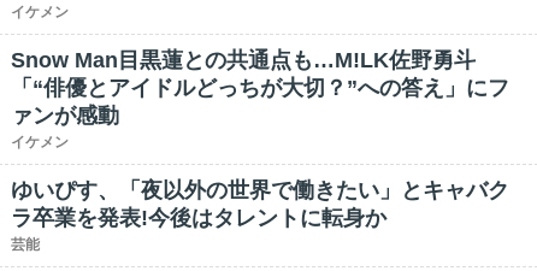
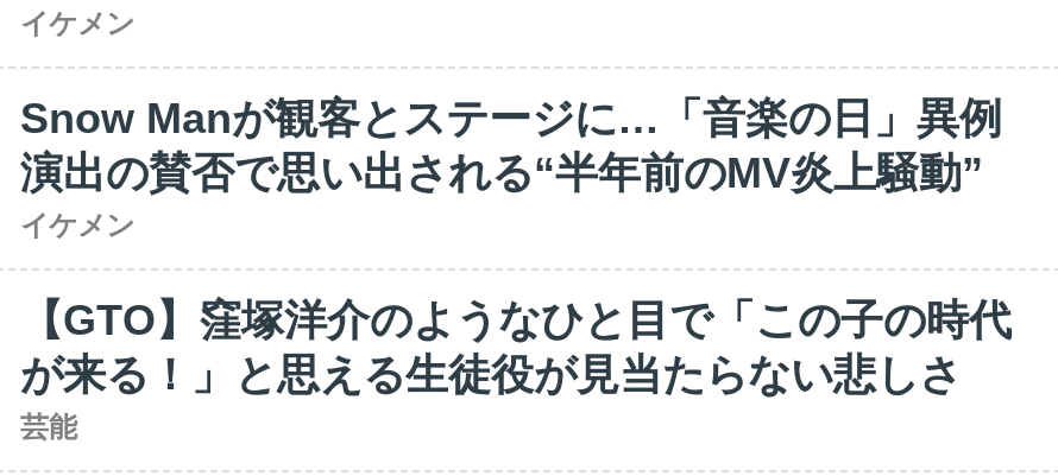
[11,48,509,128] Snow Man目黒蓮との共通点も…M!LK佐野勇斗 | 「“俳優とアイドルどっちが大切？”への答え」にフ | ァンが感動 -> [20,95,1002,197] Snow Manが観客とステージに…「音楽の日」異例 | 演出の賛否で思い出される“半年前のMV炎上騒動”
[11,178,509,230] ゆいぴす、「夜以外の世界で働きたい」とキャバク | ラ卒業を発表!今後はタレントに転身か -> [20,297,1012,399] 【GTO】窪塚洋介のようなひと目で「この子の時代 | が来る！」と思える生徒役が見当たらない悲しさ

